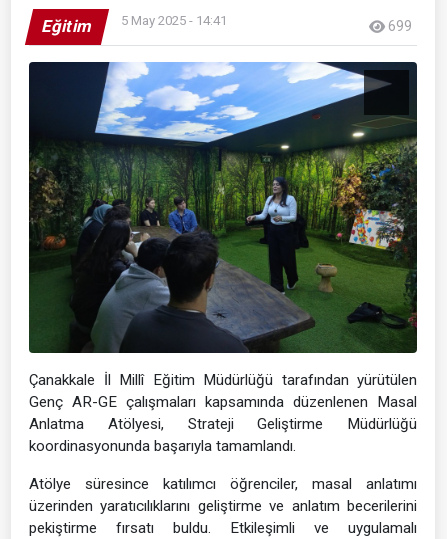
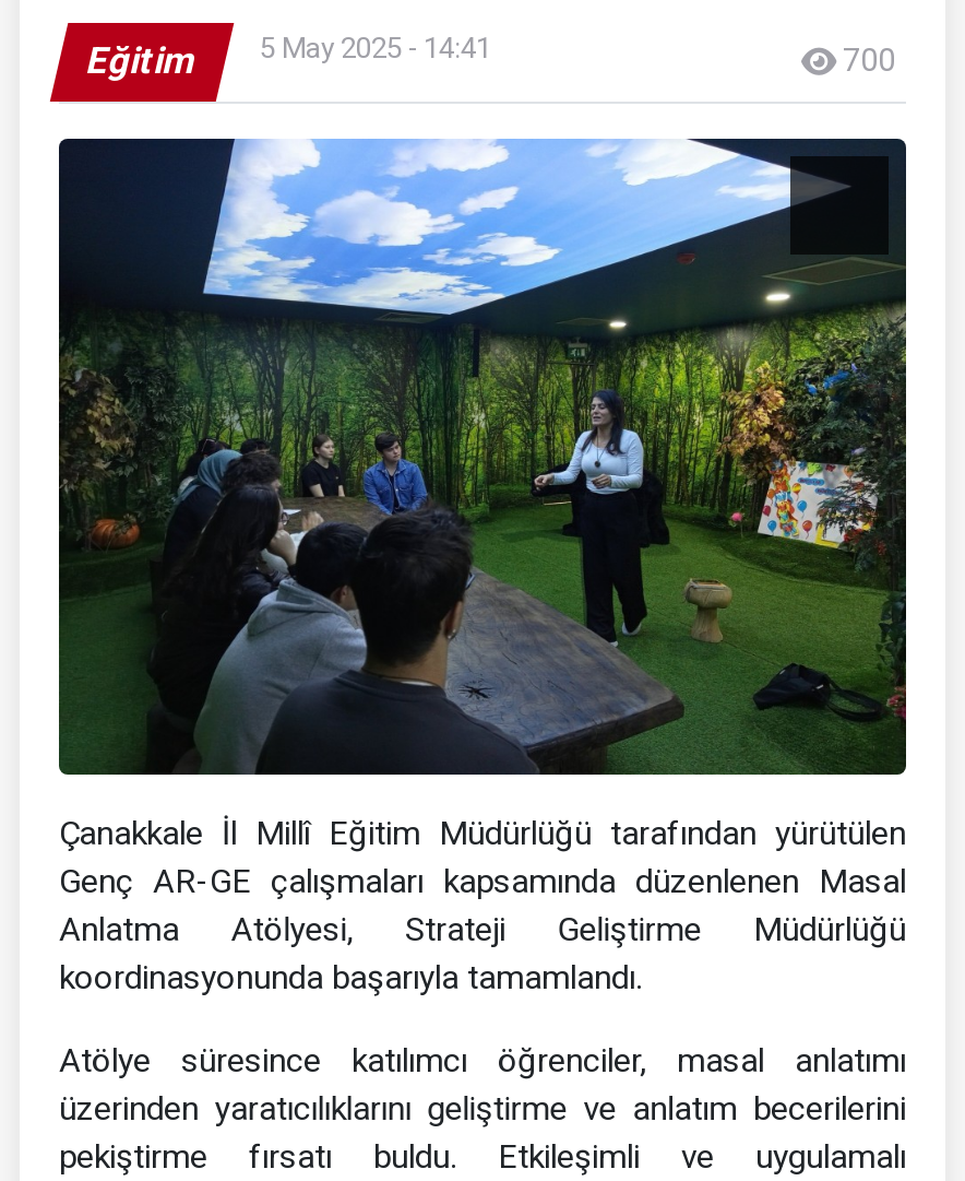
[388,18,412,35] 699 -> [843,42,895,79] 700

